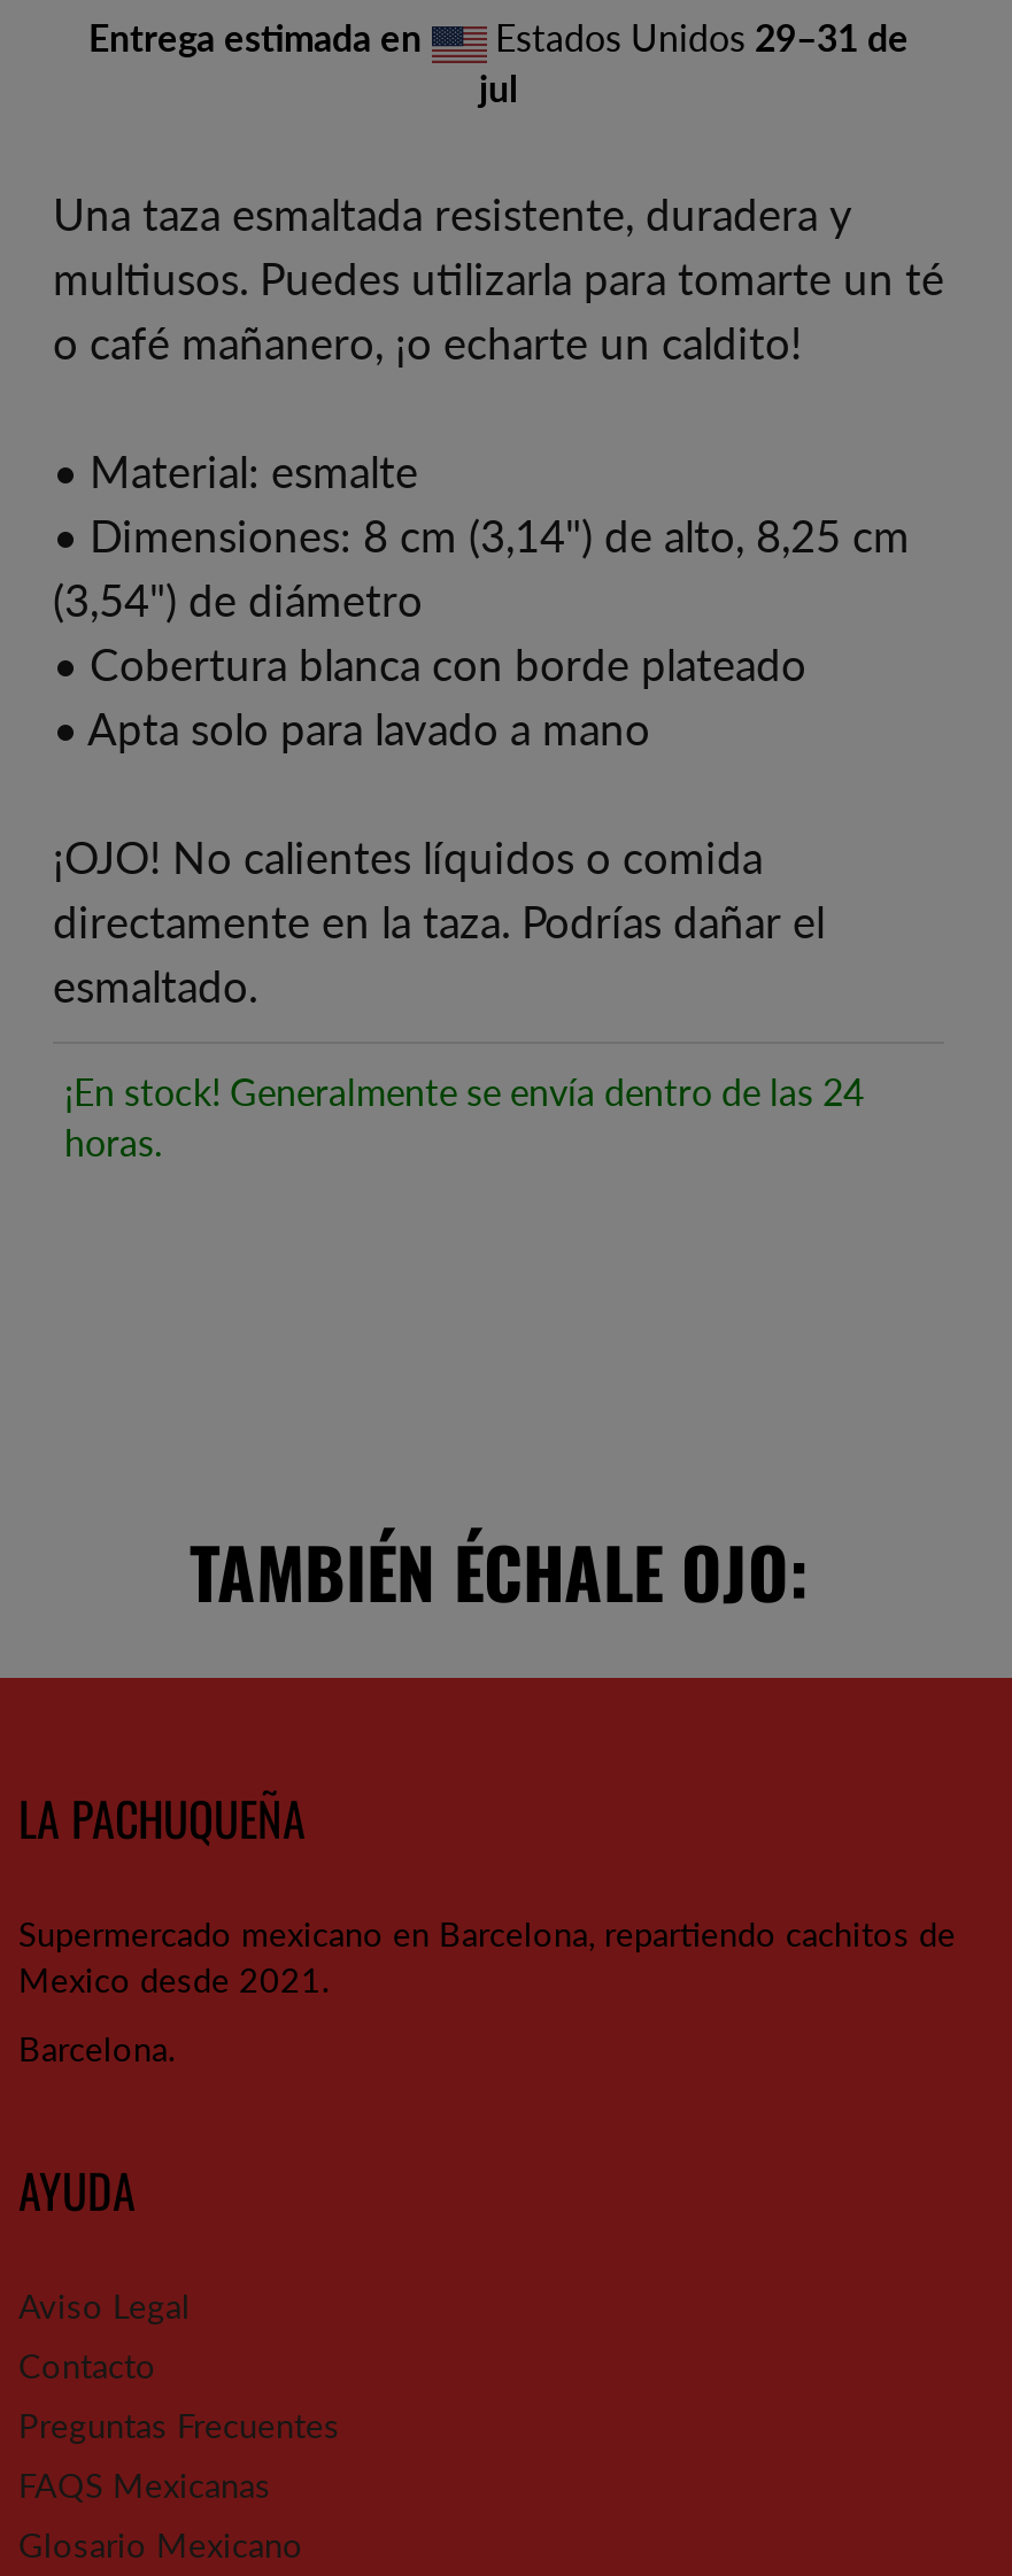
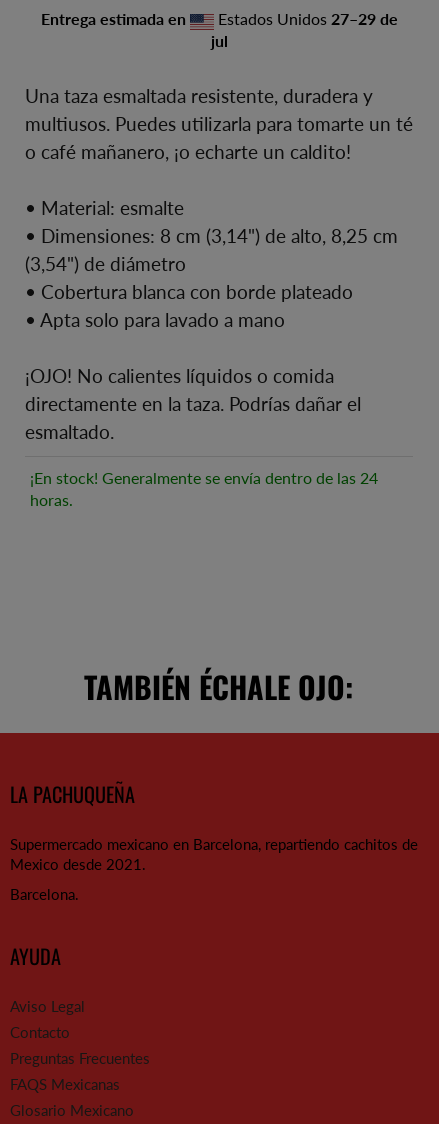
[486,14,909,58] Estados Unidos 29–31 de -> [213,9,397,28] Estados Unidos 27–29 de

